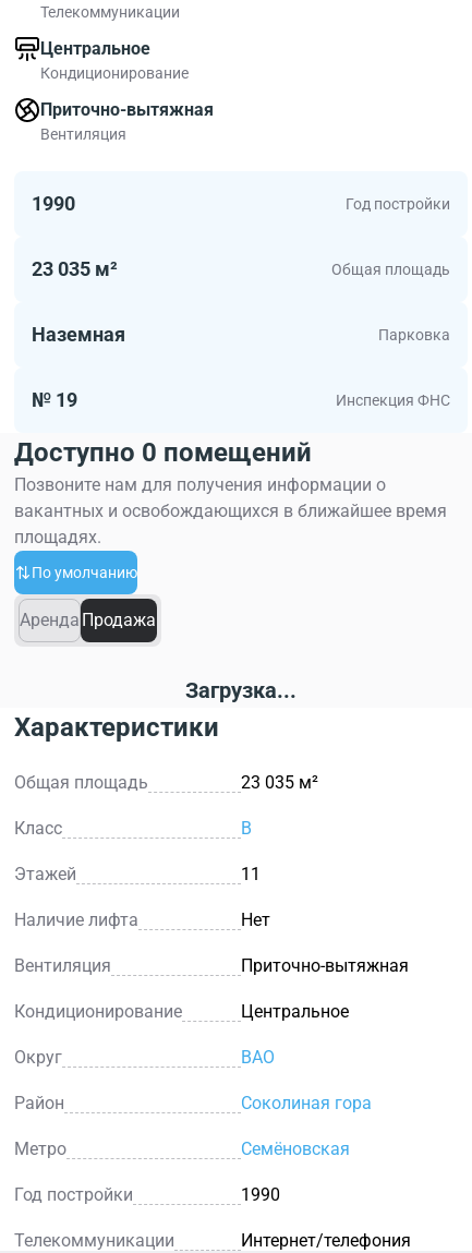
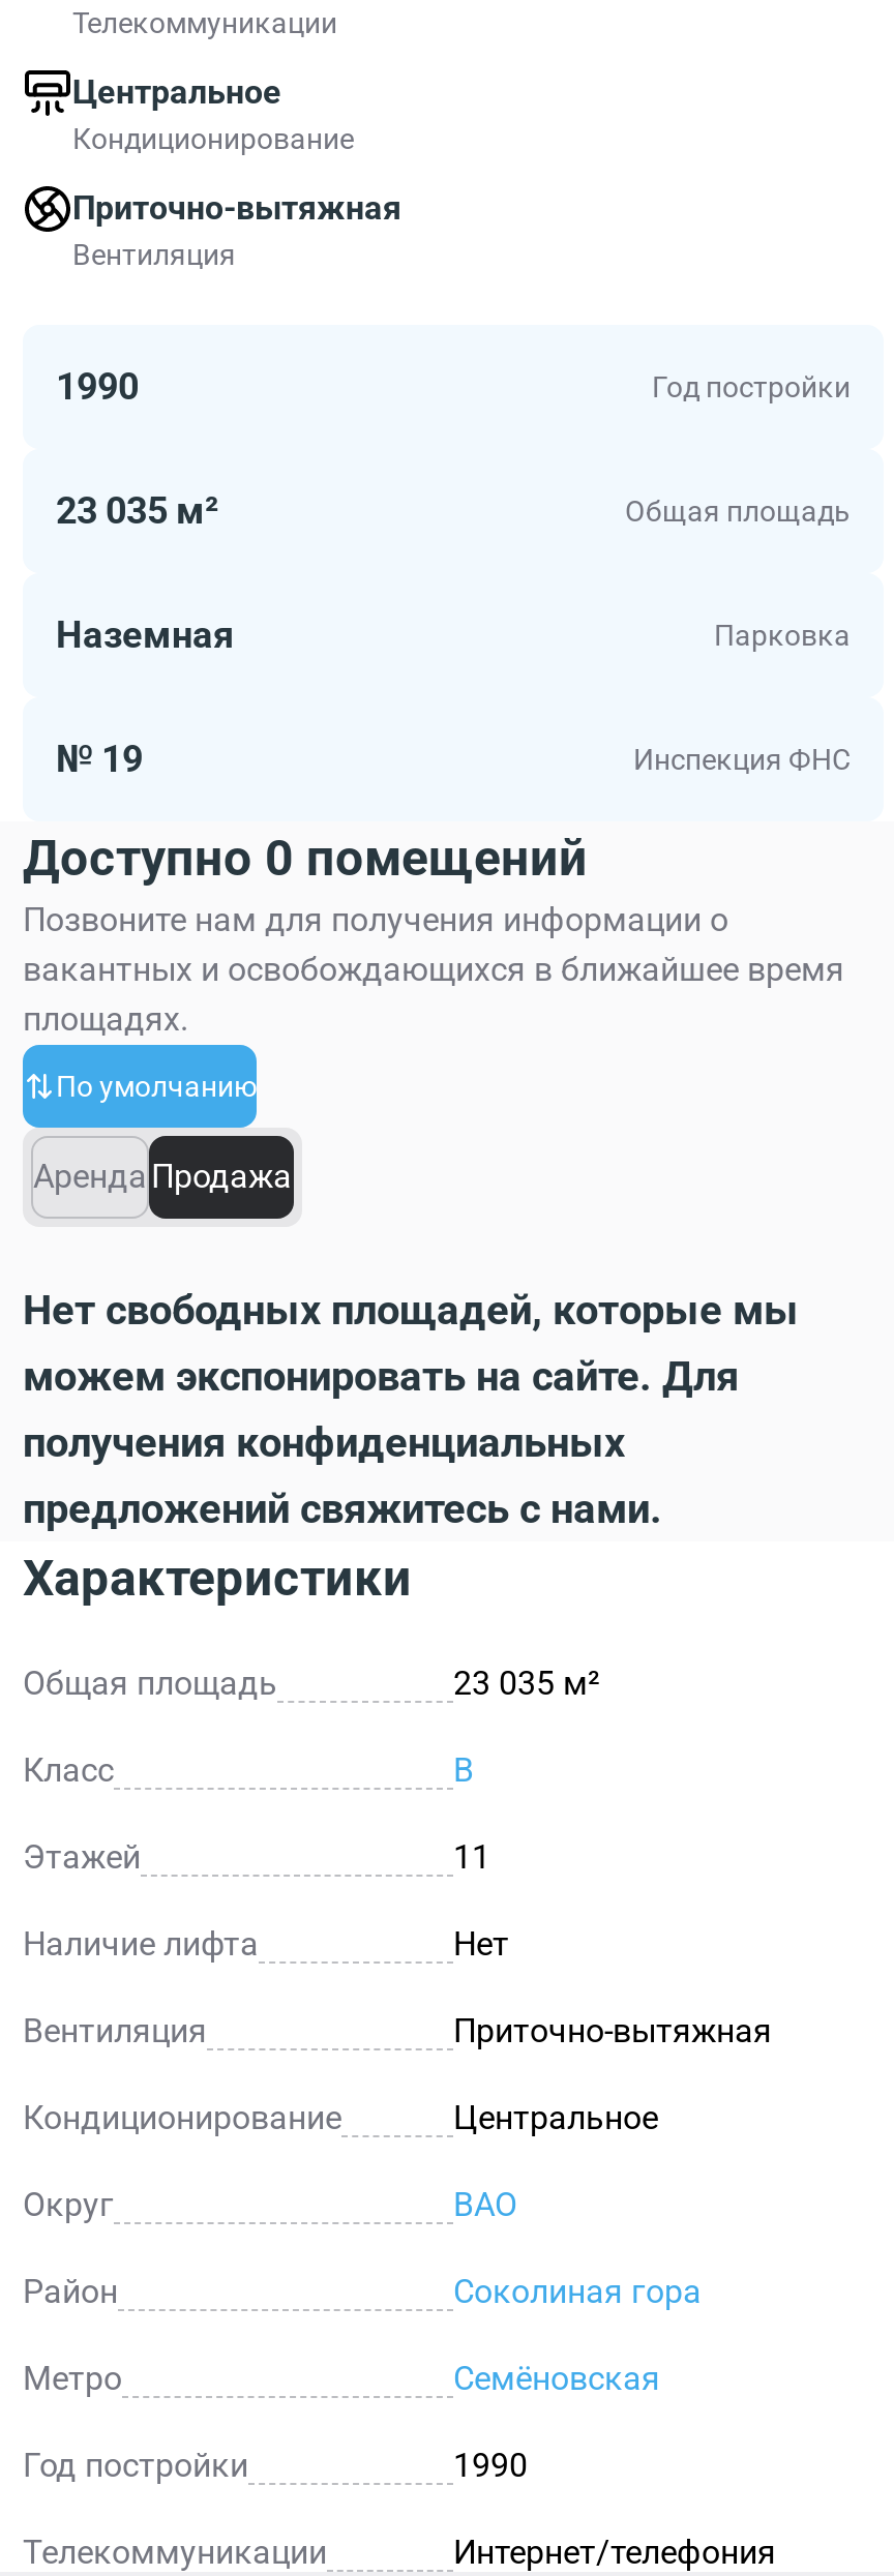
[185,677,296,703] Загрузка... -> [23,1285,799,1533] Нет свободных площадей, которые мы | можем экспонировать на сайте. Для | получения конфиденциальных | предложений свяжитесь с нами.

